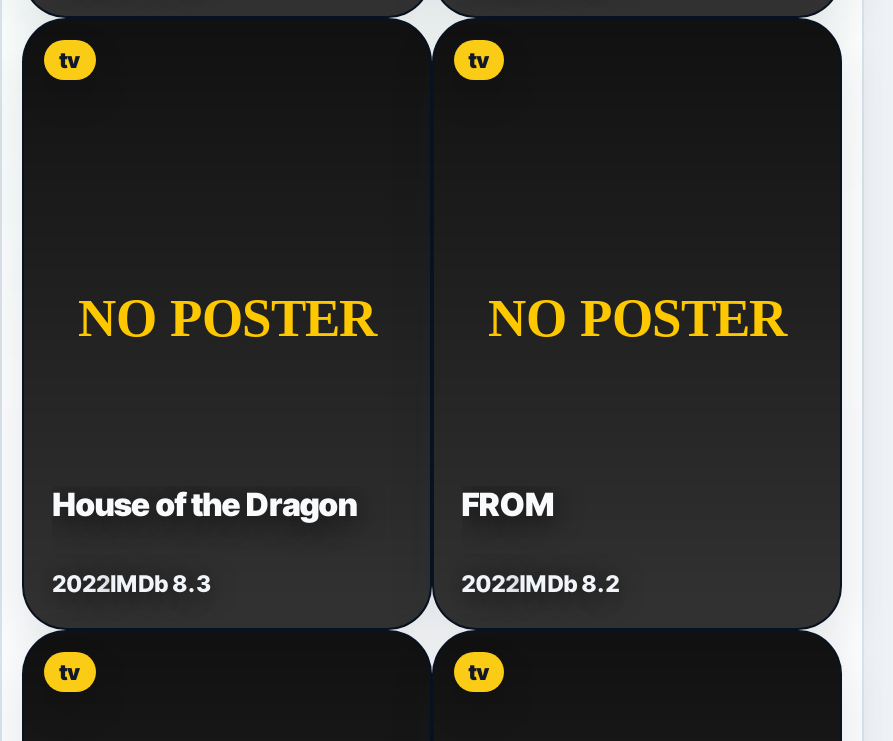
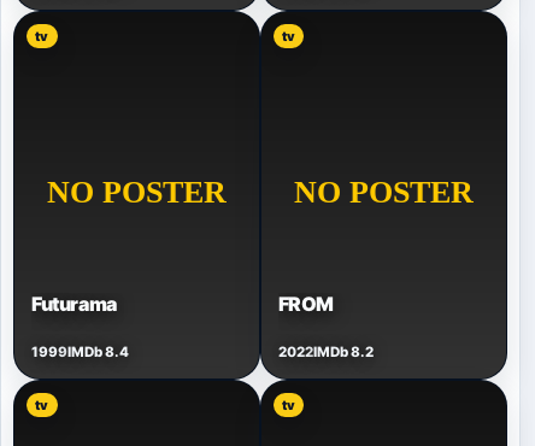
[52,483,357,523] House of the Dragon -> [31,291,117,315] Futurama
[52,570,212,598] 2022IMDb 8.3 -> [31,343,129,360] 1999IMDb 8.4

